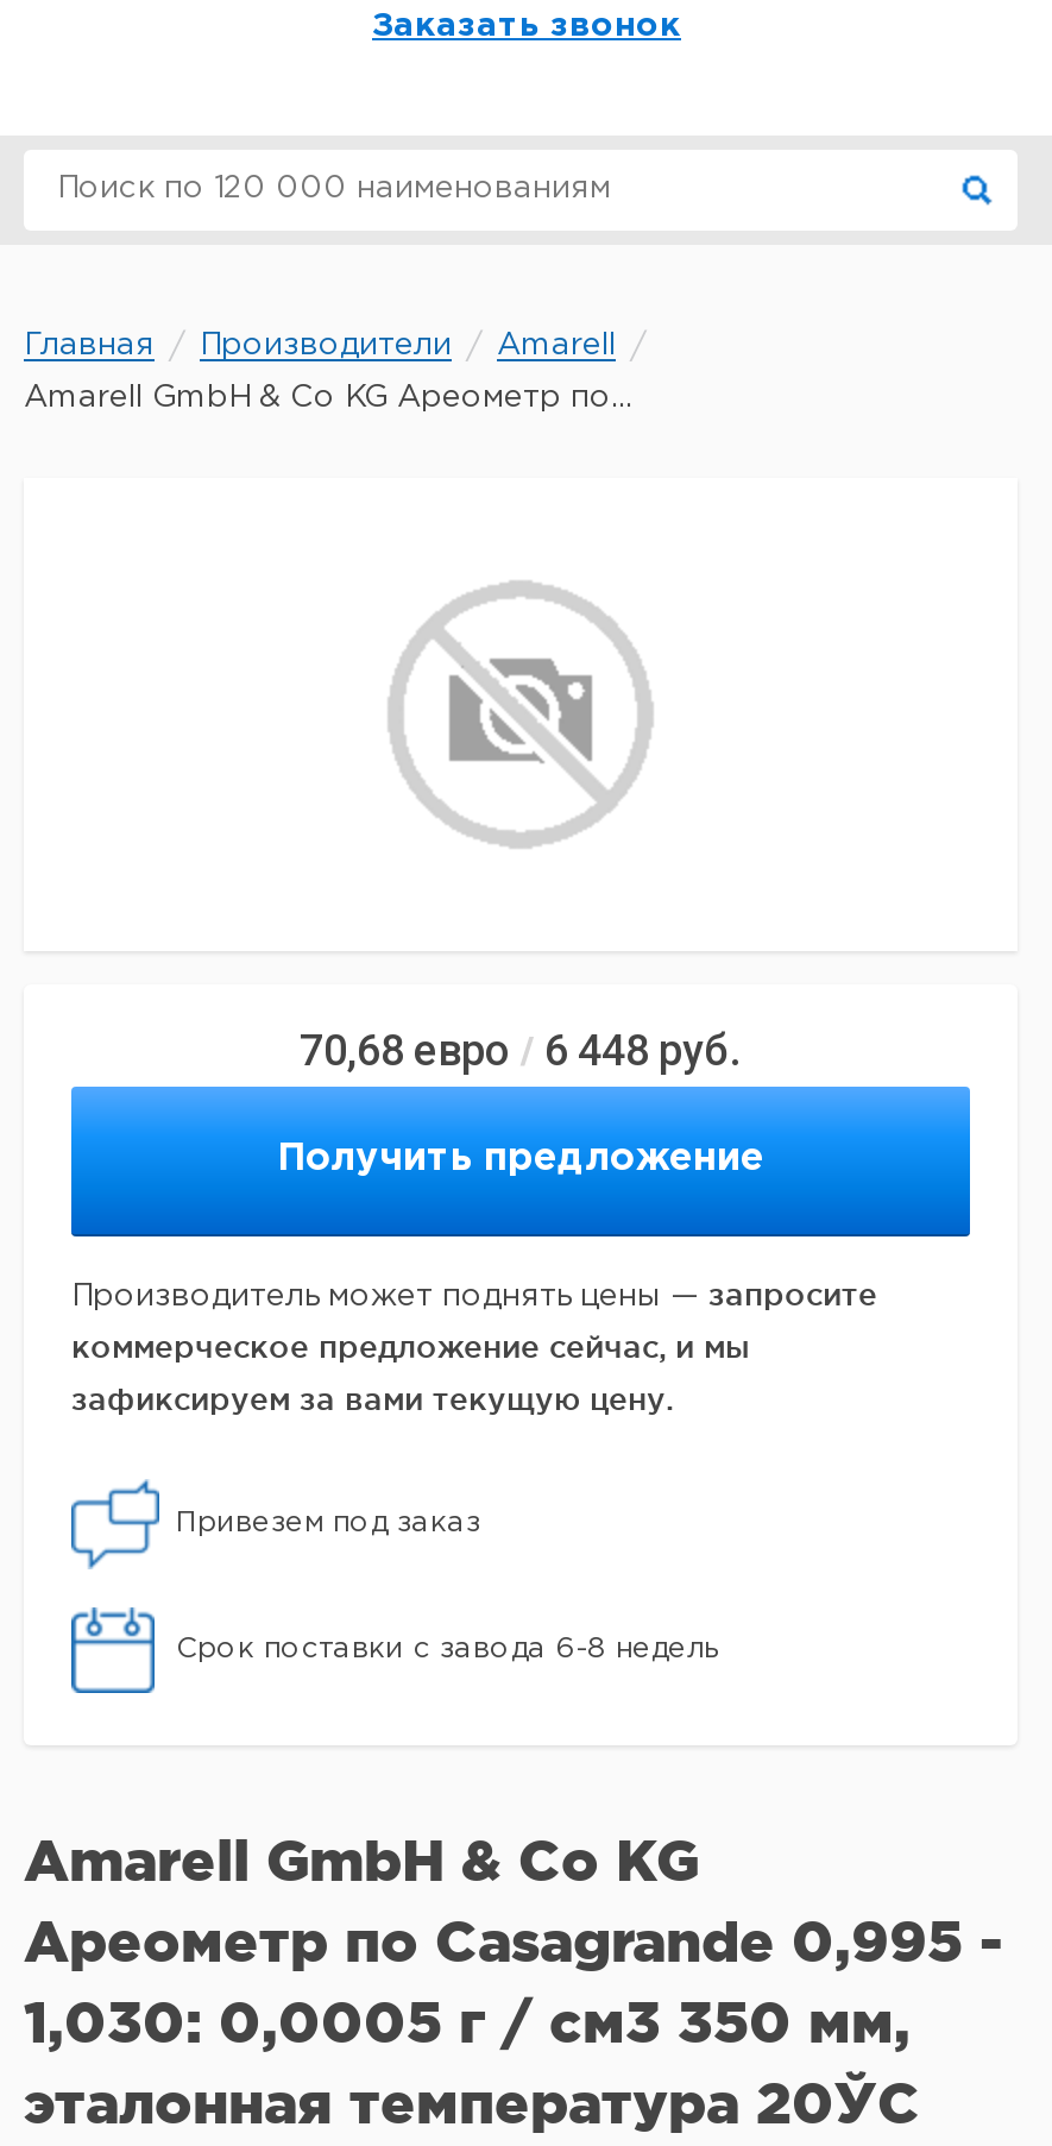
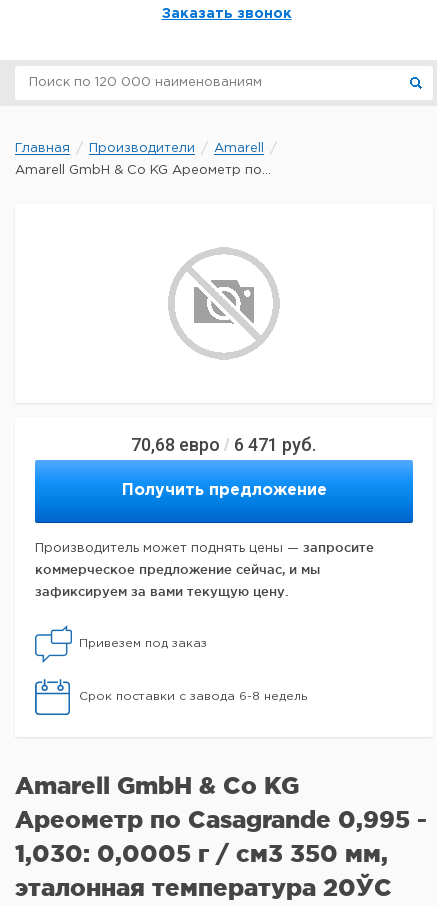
[300,1025,739,1075] 70,68 евро / 6 448 руб. -> [131,434,316,455] 70,68 евро / 6 471 руб.

